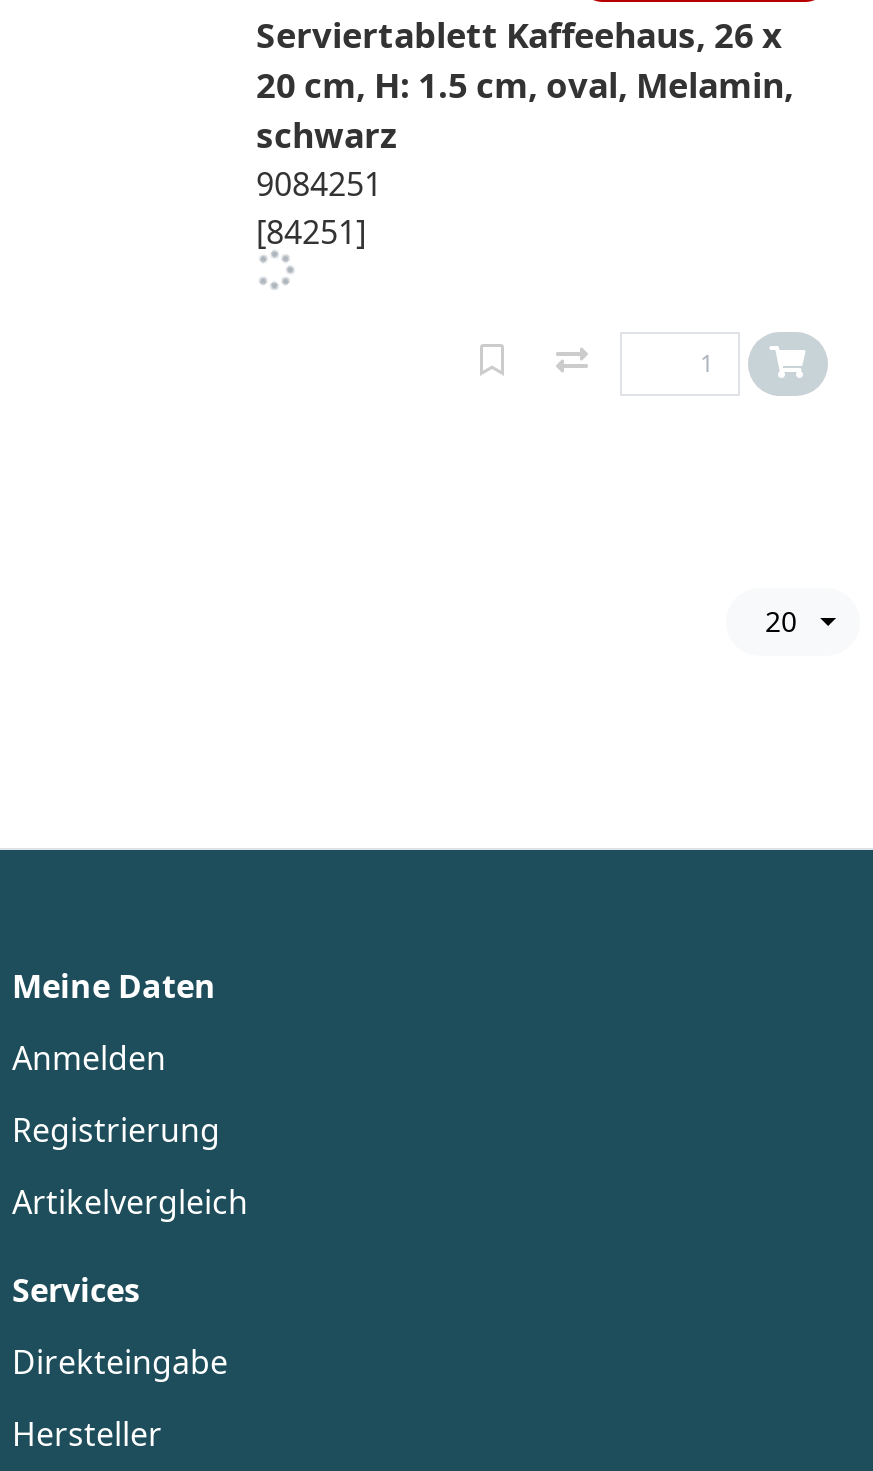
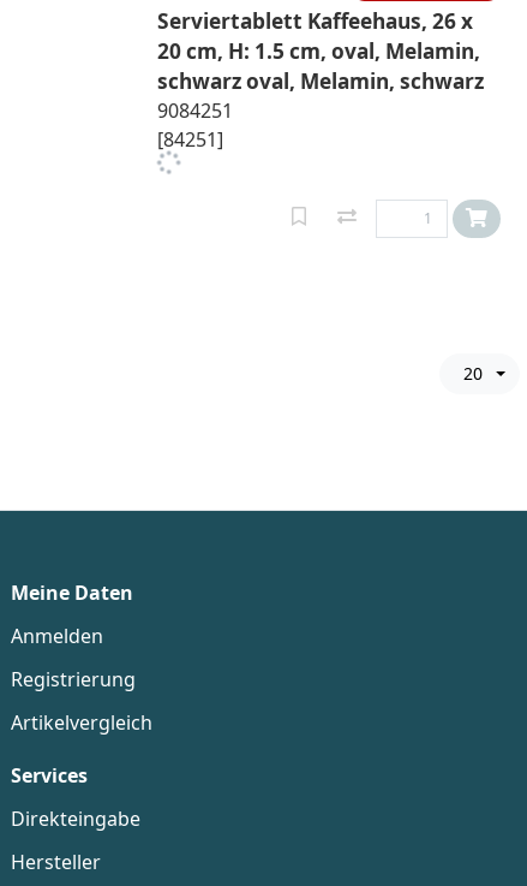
[256,112,396,158] schwarz -> [157,67,484,95] schwarz oval, Melamin, schwarz

